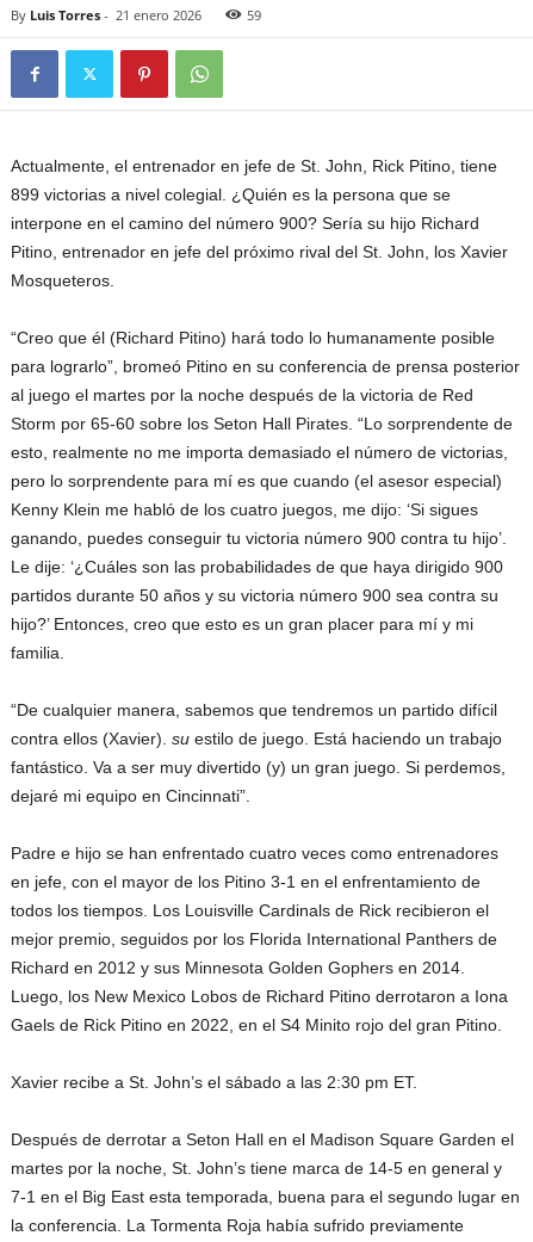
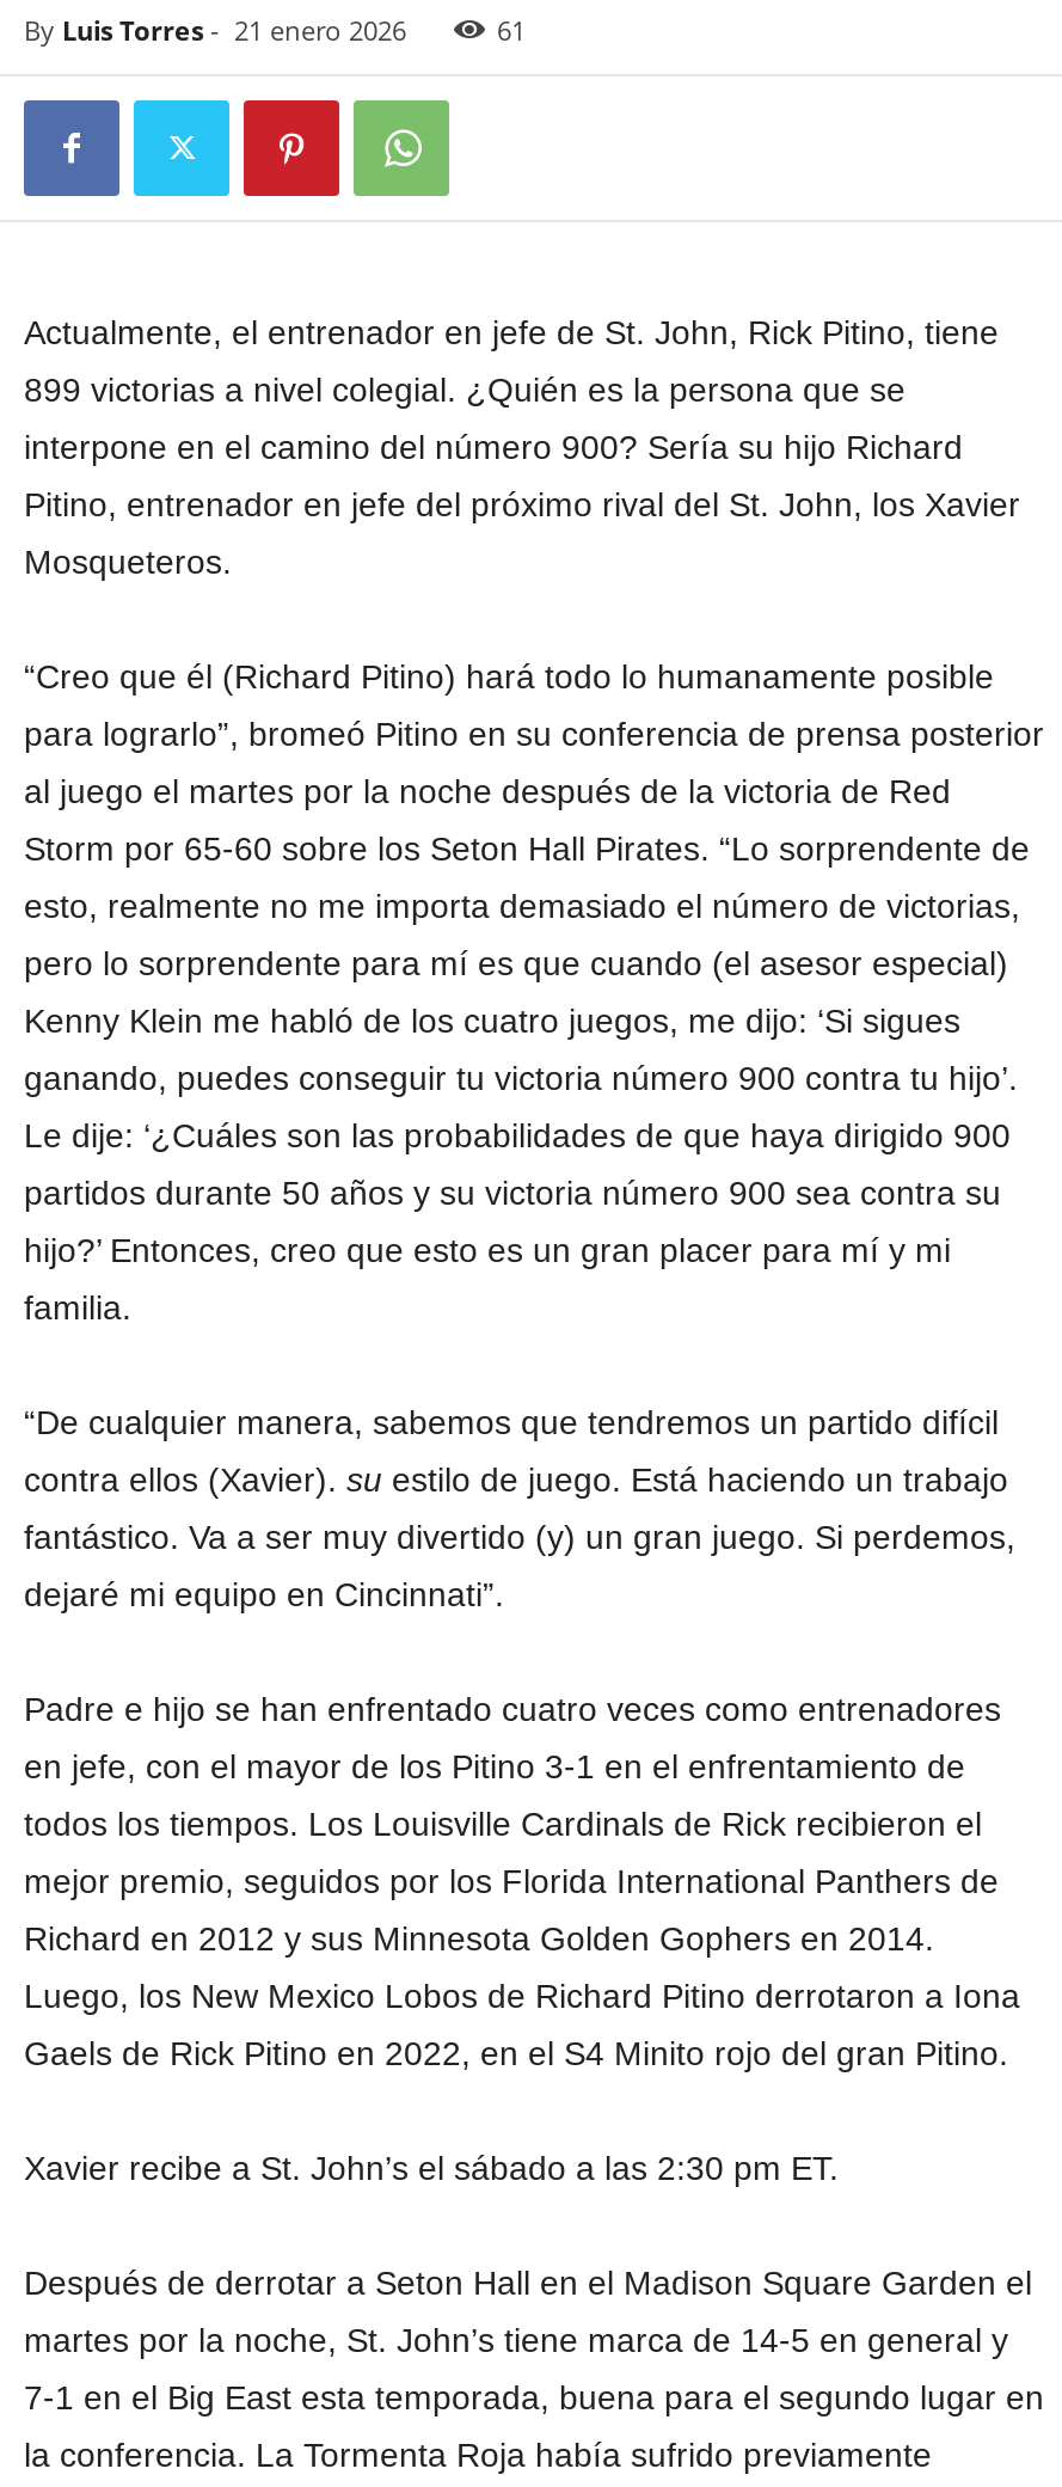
[247,6,261,24] 59 -> [497,12,526,48] 61

